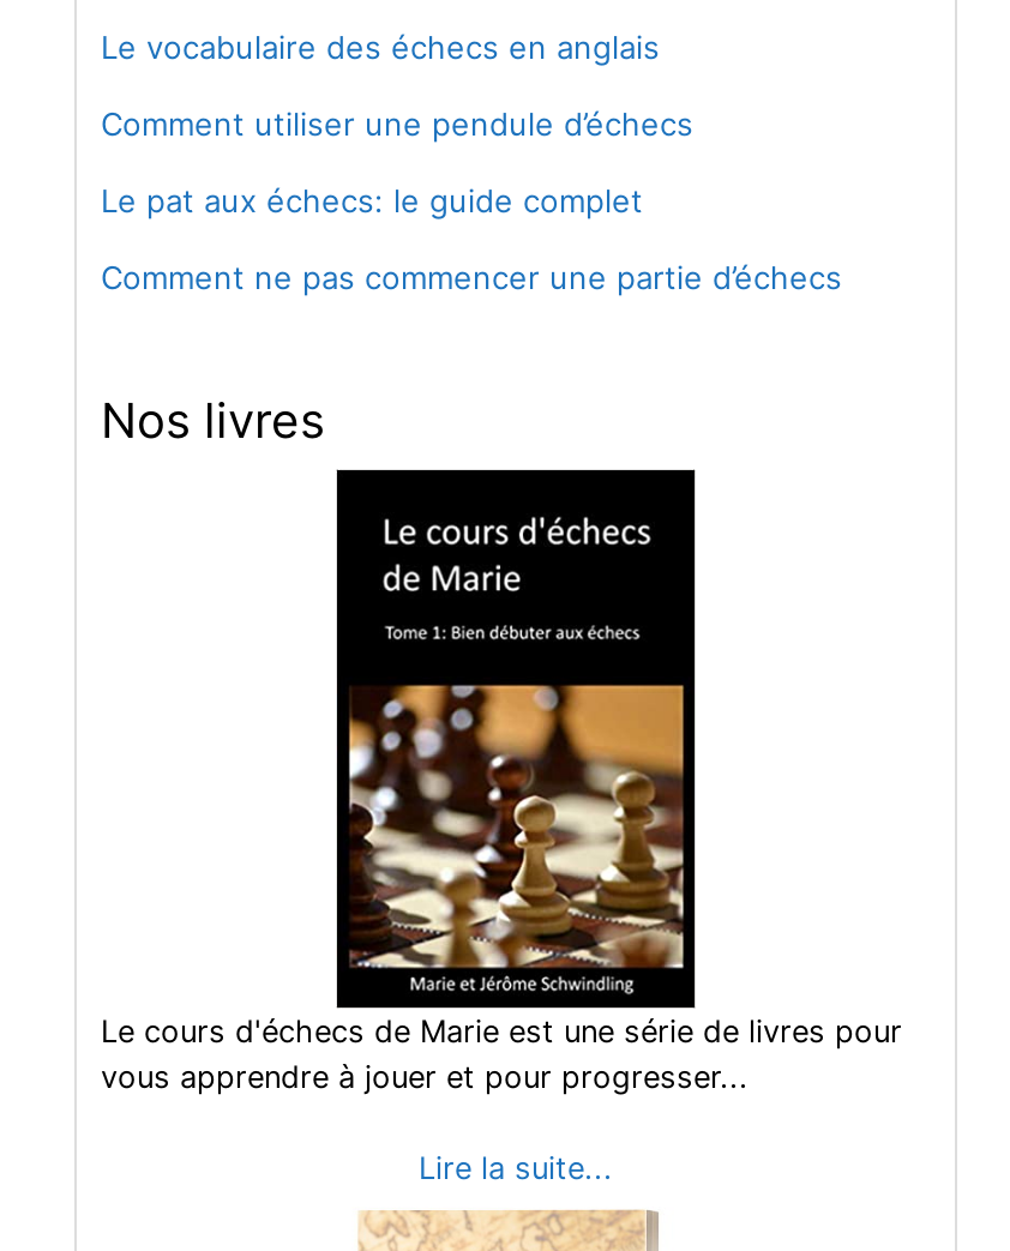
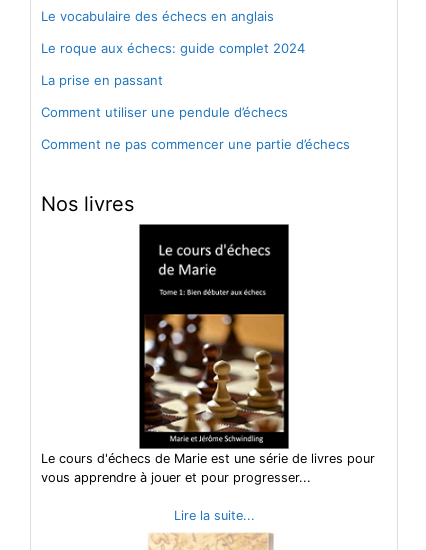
none -> [41,40,305,88] Le roque aux échecs: guide complet 2024 | La prise en passant
moved [101,106,693,144] -> [41,104,288,120]: Comment utiliser une pendule d’échecs
[101,182,643,221] Le pat aux échecs: le guide complet -> none

